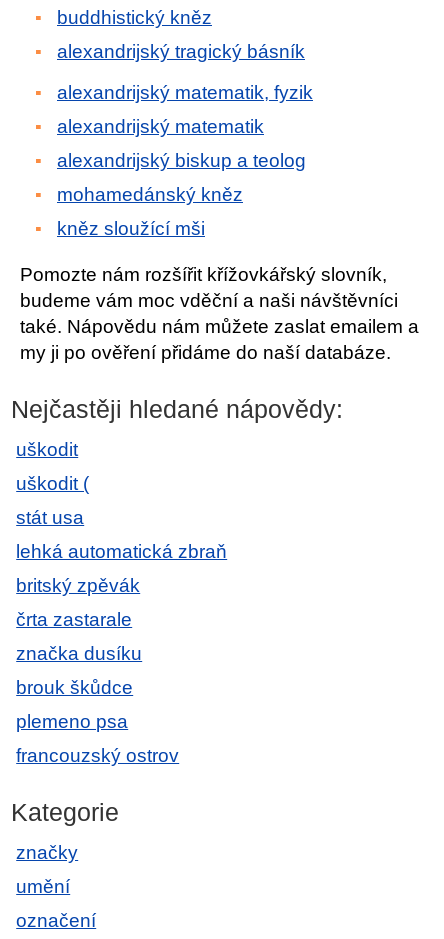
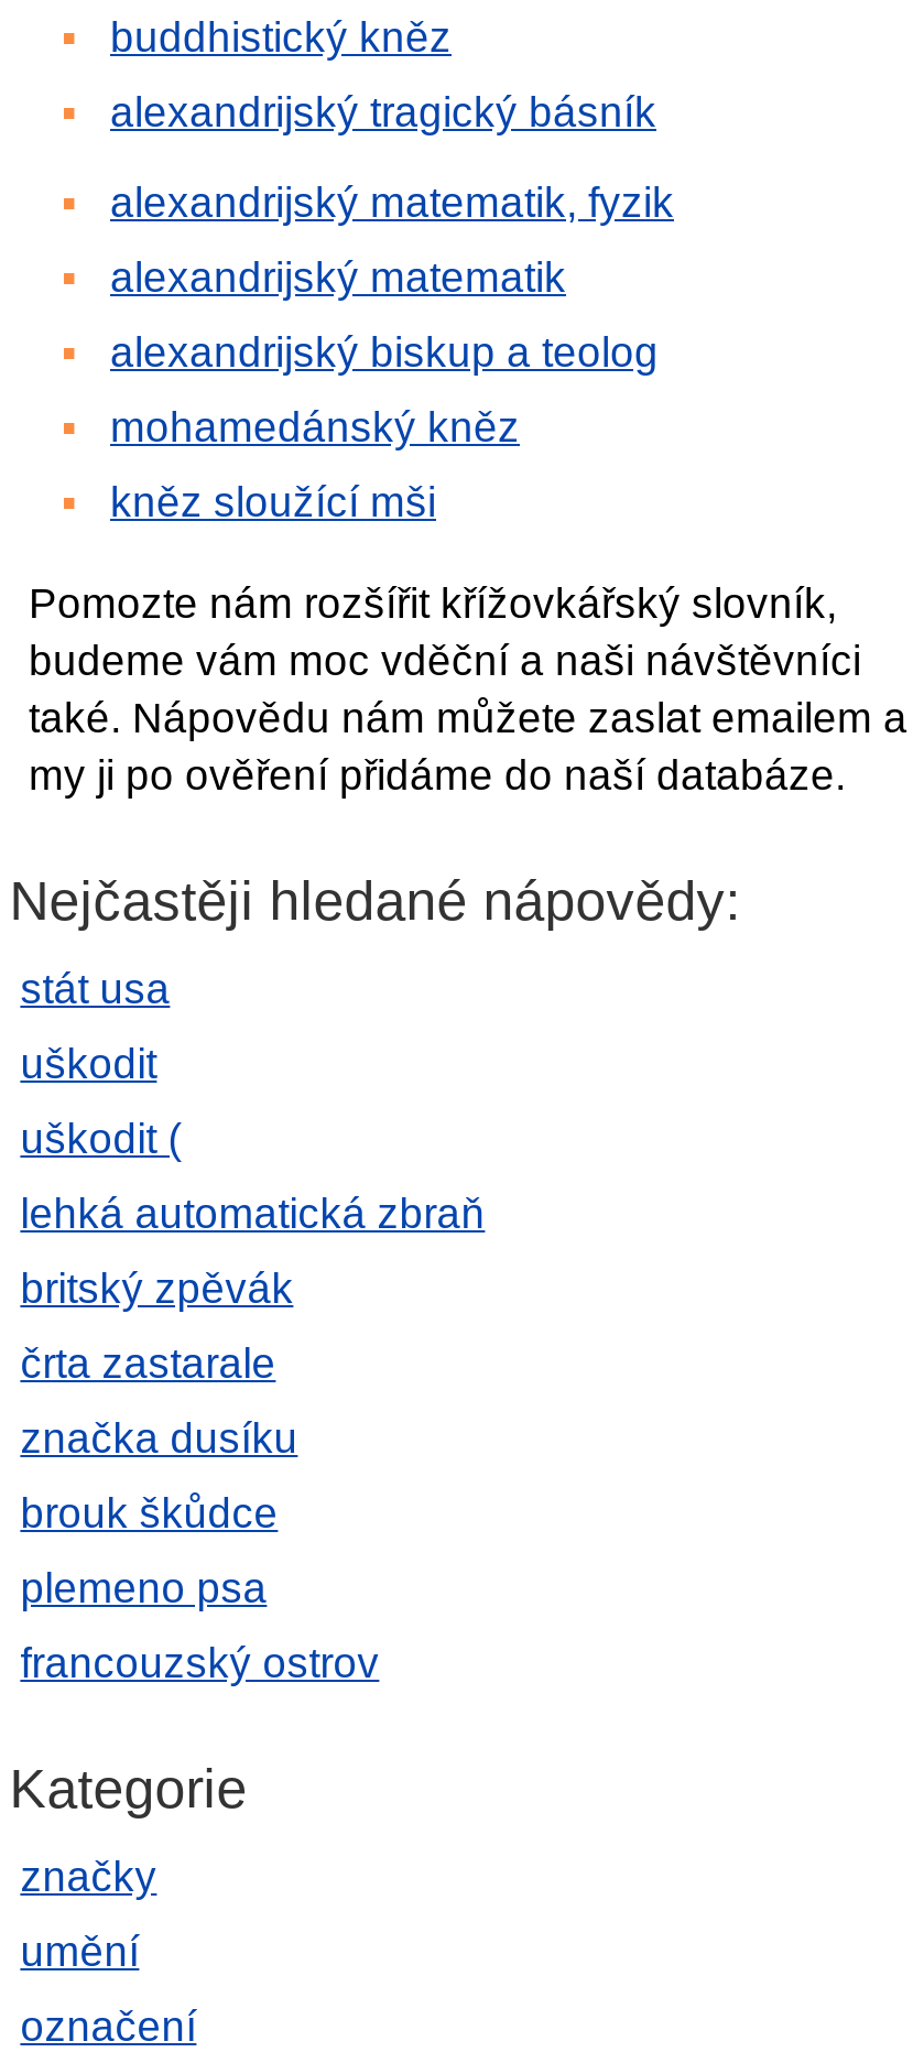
moved [16,439,89,494] -> [20,1041,181,1162]: uškodit | uškodit (
moved [16,507,84,528] -> [20,966,170,1012]: stát usa

